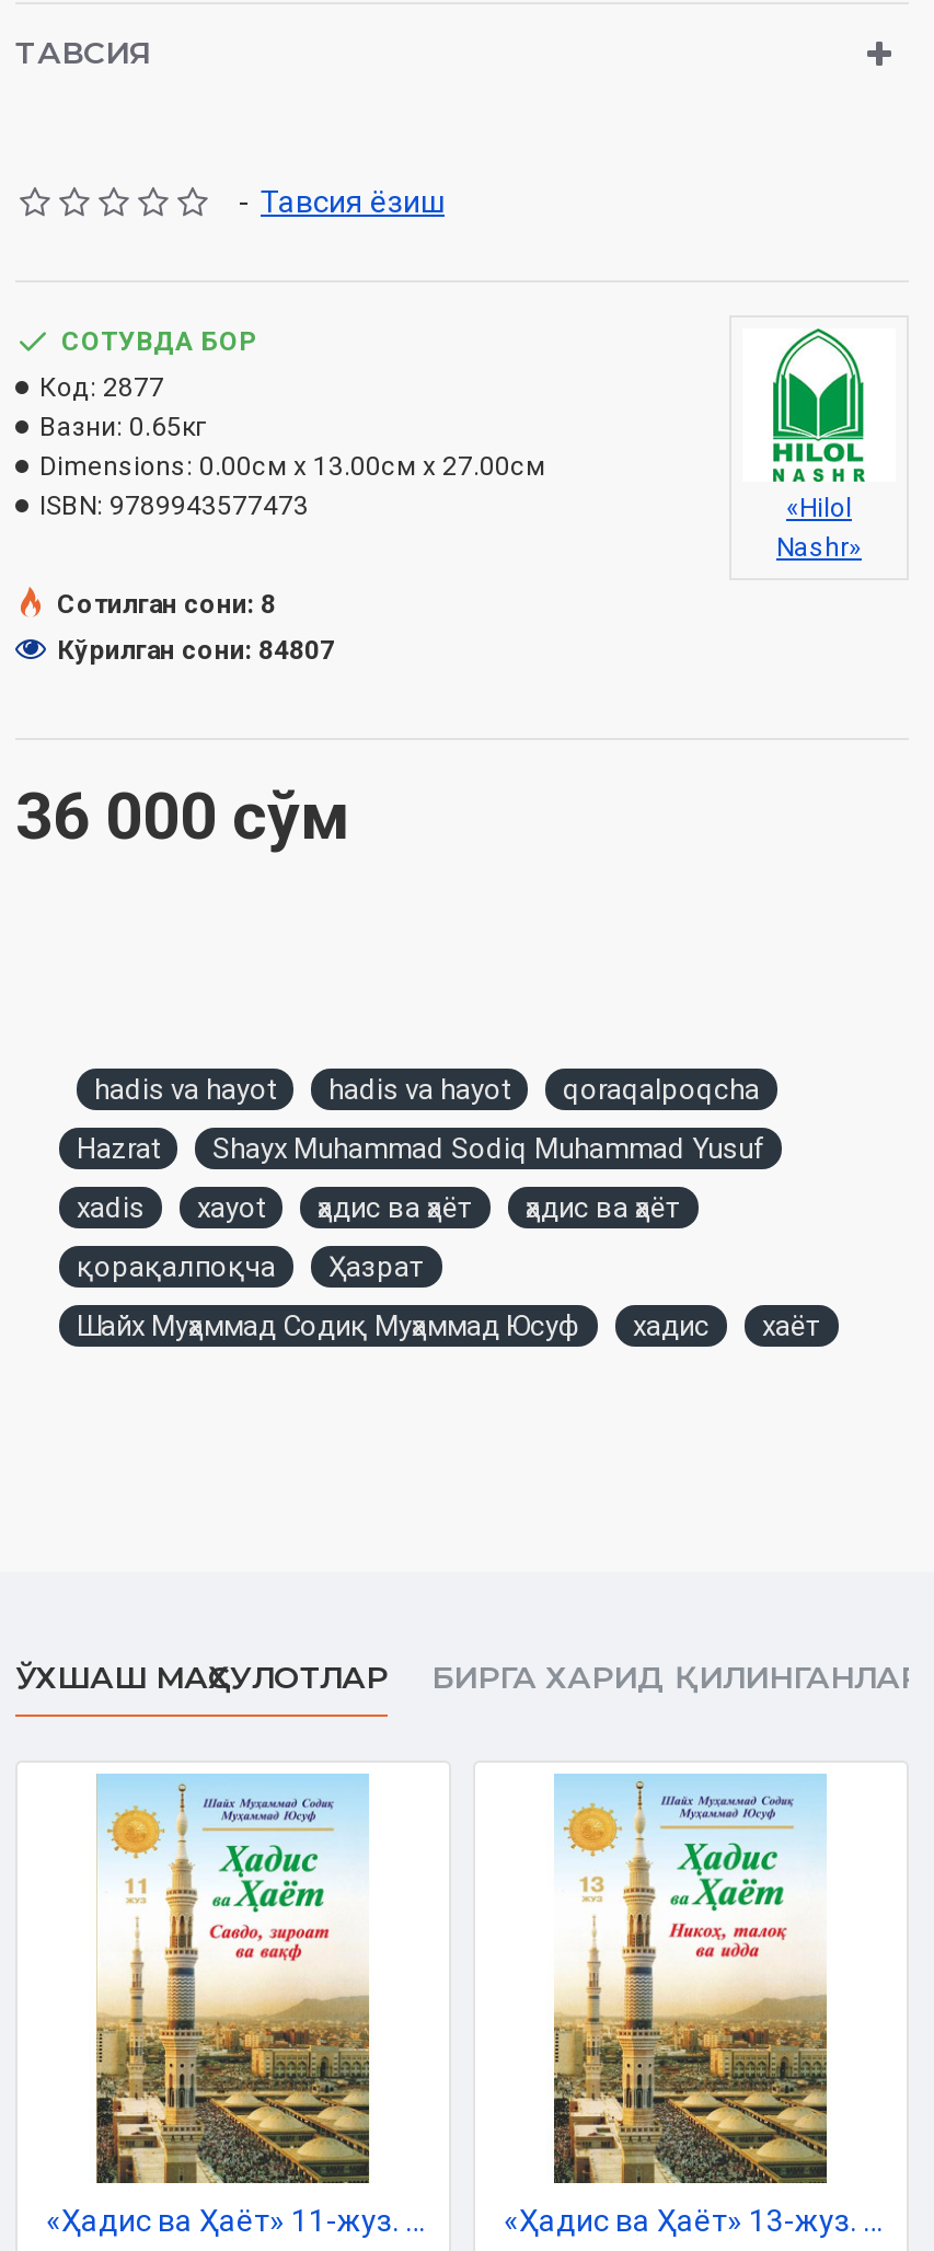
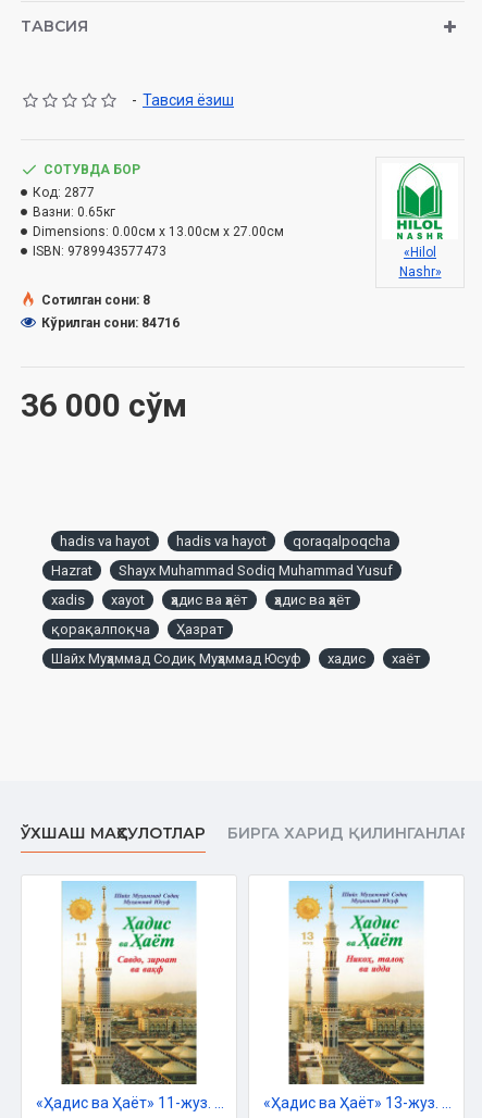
[57,635,335,666] Кўрилган сони: 84807 -> [41,315,180,331] Кўрилган сони: 84716

